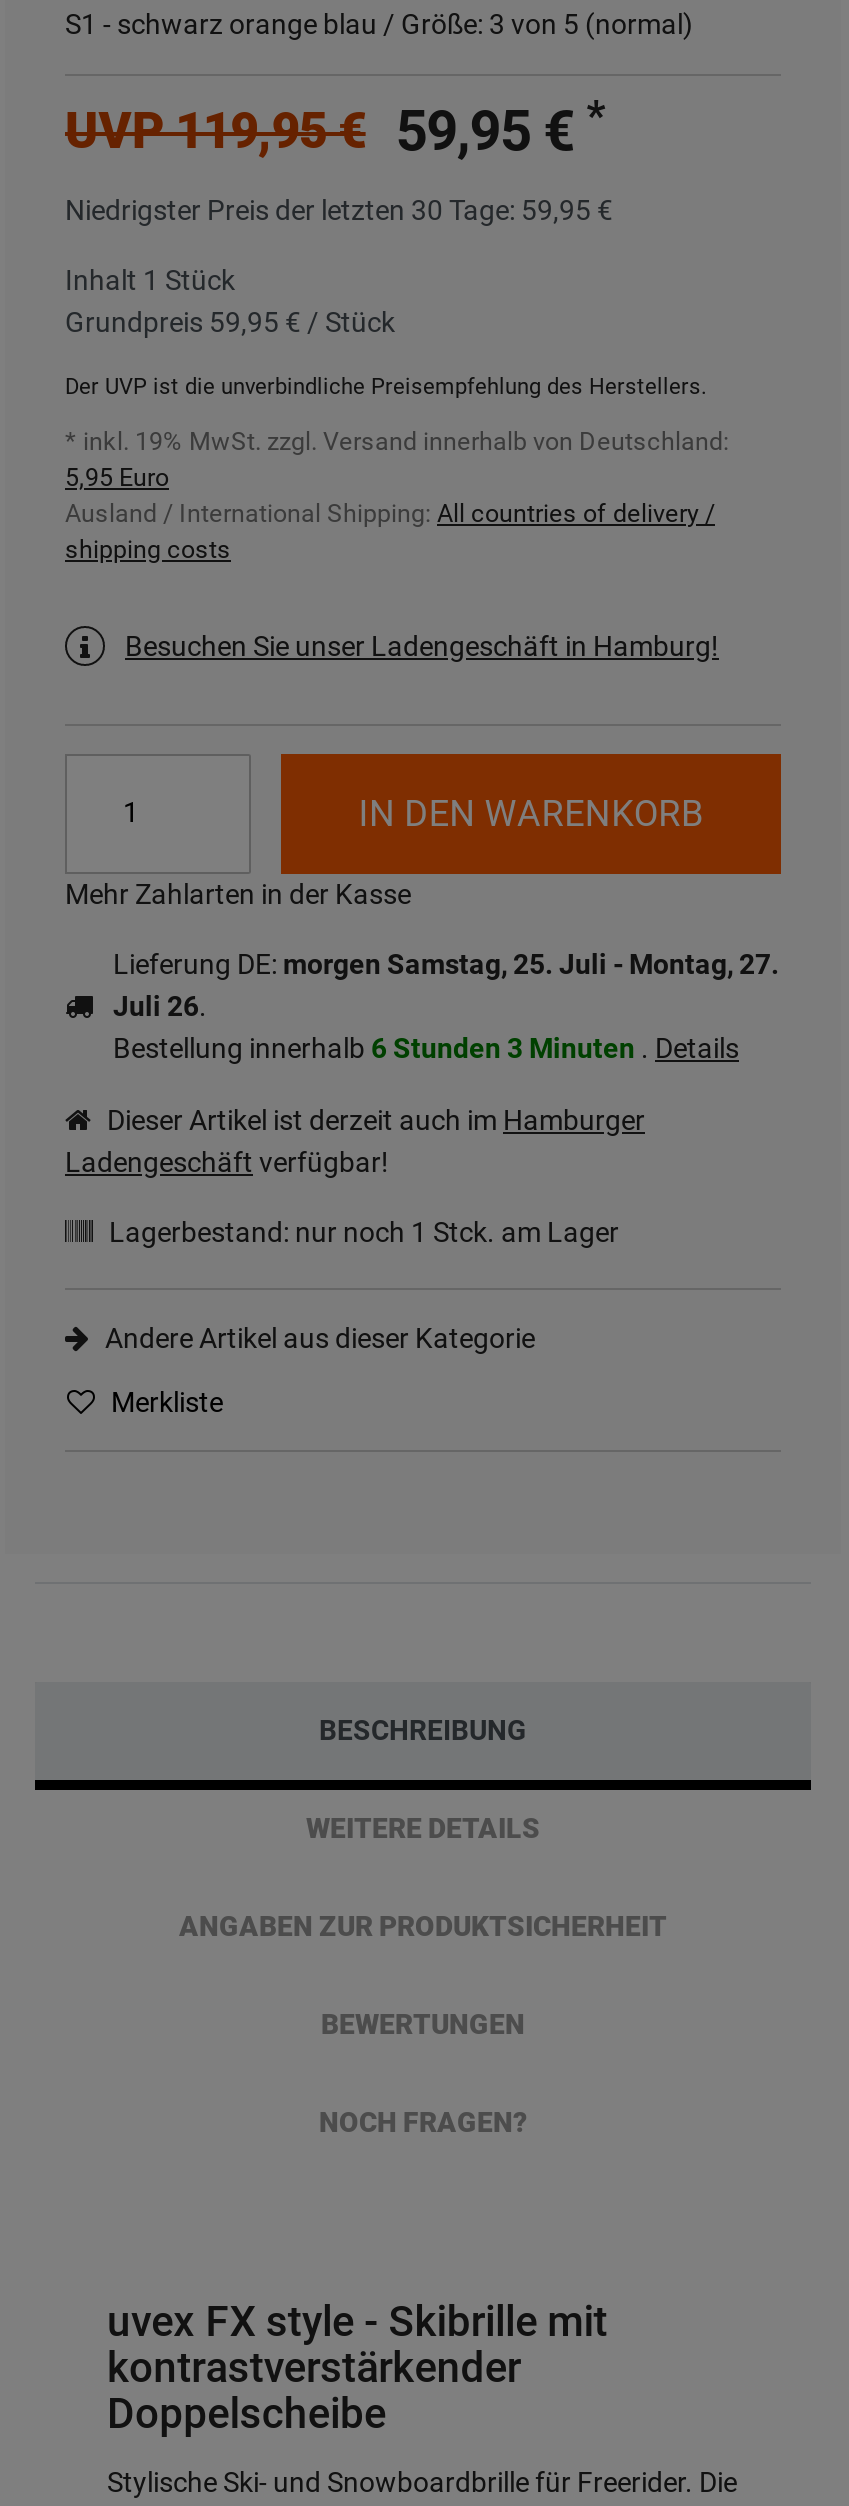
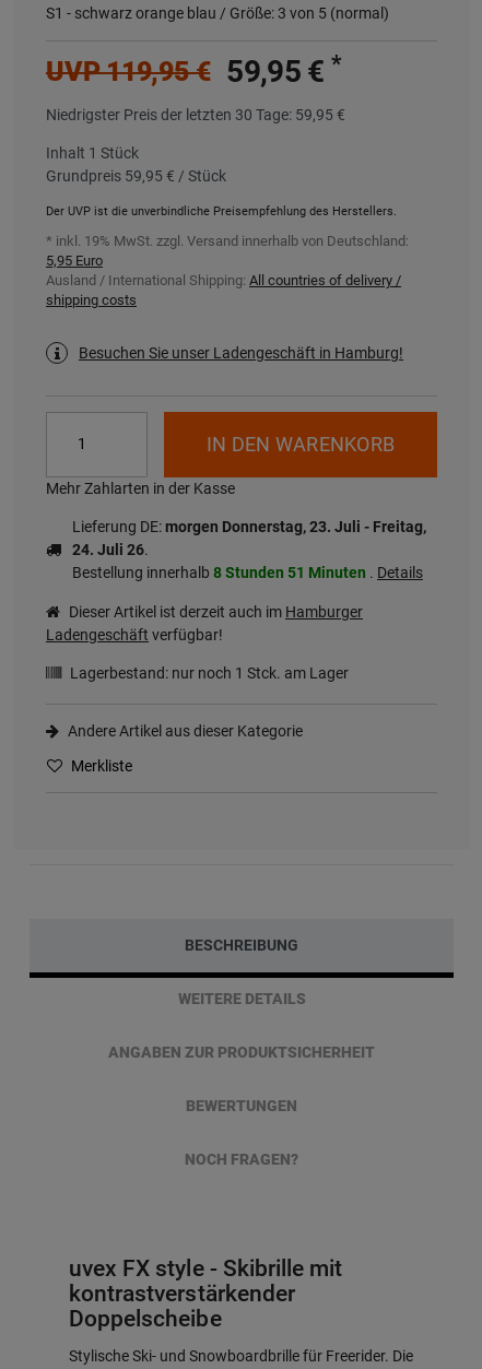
[113,947,779,1063] Lieferung DE: morgen Samstag, 25. Juli - Montag, 27. | Juli 26. | Bestellung innerhalb 6 Stunden 3 Minuten . Details -> [72,517,426,581] Lieferung DE: morgen Donnerstag, 23. Juli - Freitag, | 24. Juli 26. | Bestellung innerhalb 8 Stunden 51 Minuten . Details

